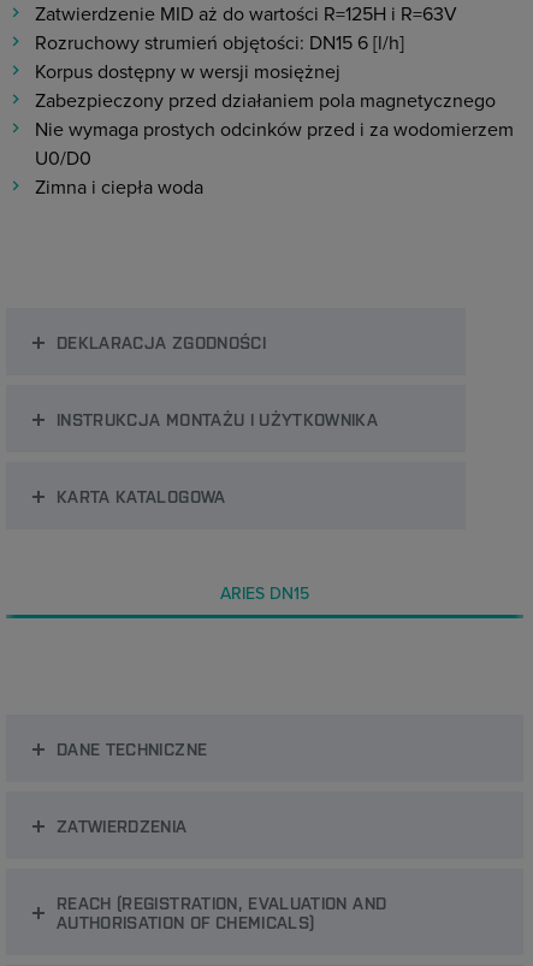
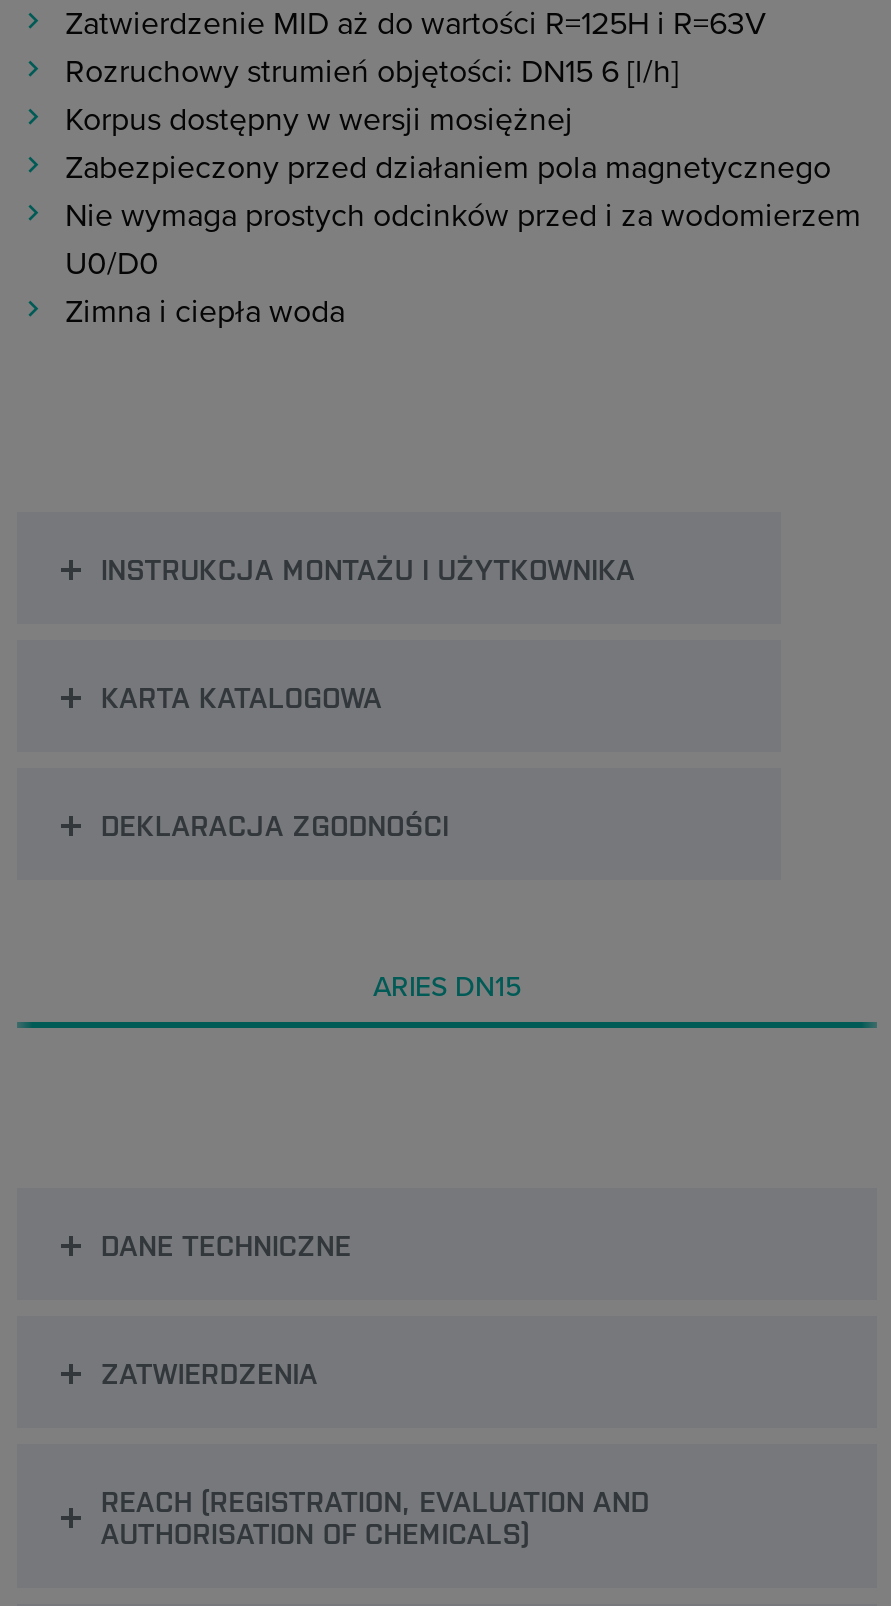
moved [57,331,266,352] -> [101,806,449,842]: DEKLARACJA ZGODNOŚCI
moved [57,408,378,506] -> [101,550,635,714]: INSTRUKCJA MONTAŻU I UŻYTKOWNIKA | KARTA KATALOGOWA

